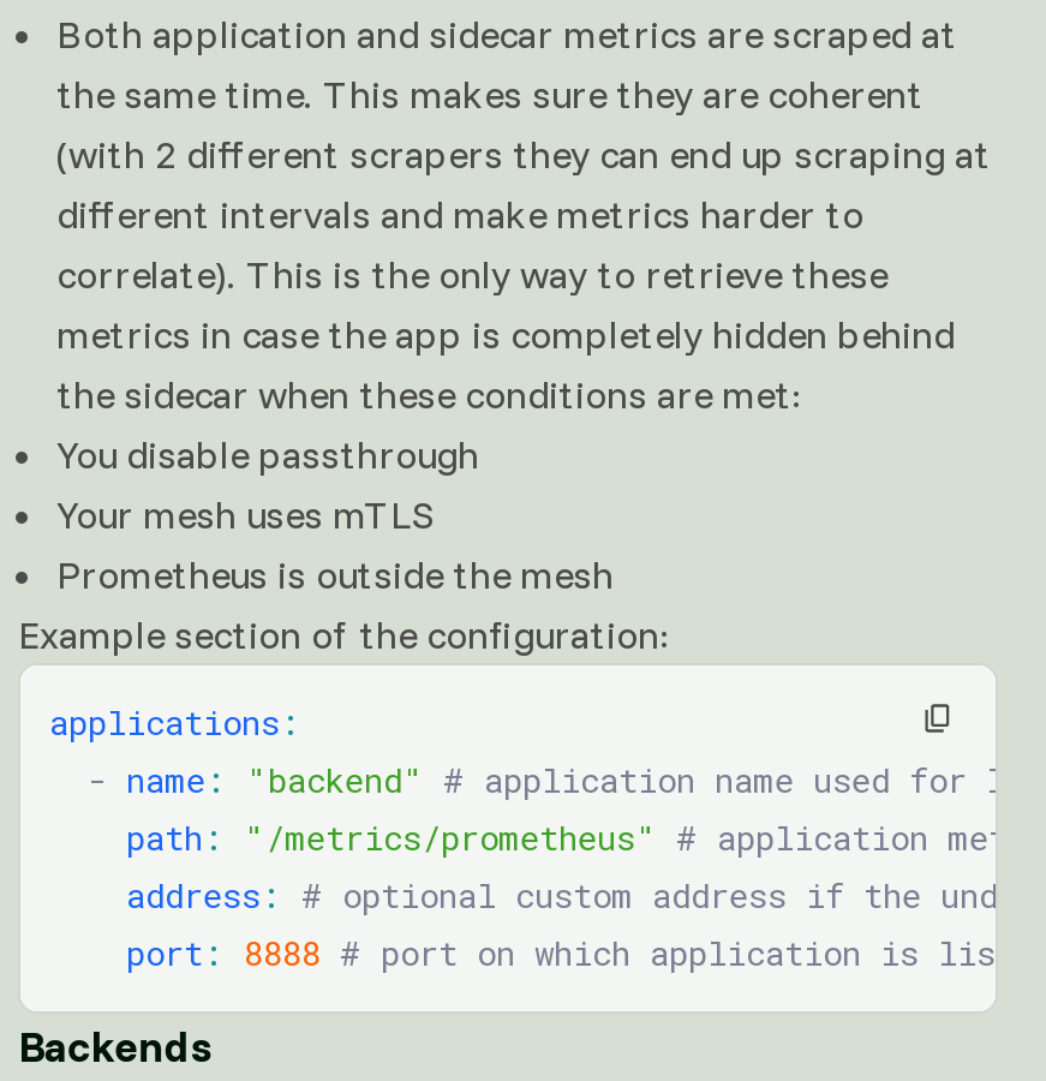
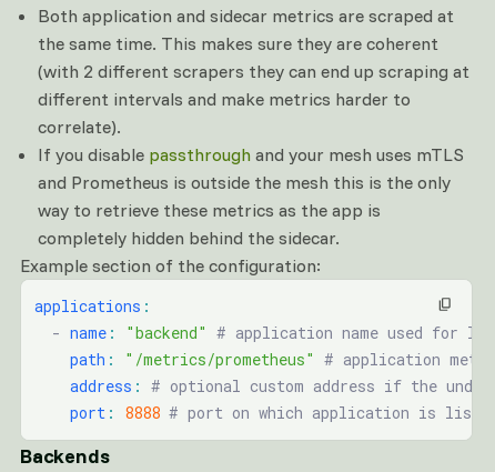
[56,250,955,598] correlate). This is the only way to retrieve these | metrics in case the app is completely hidden behind | the sidecar when these conditions are met: | You disable passthrough | Your mesh uses mTLS | Prometheus is outside the mesh -> [38,116,464,249] correlate). | If you disable passthrough and your mesh uses mTLS | and Prometheus is outside the mesh this is the only | way to retrieve these metrics as the app is | completely hidden behind the sidecar.

